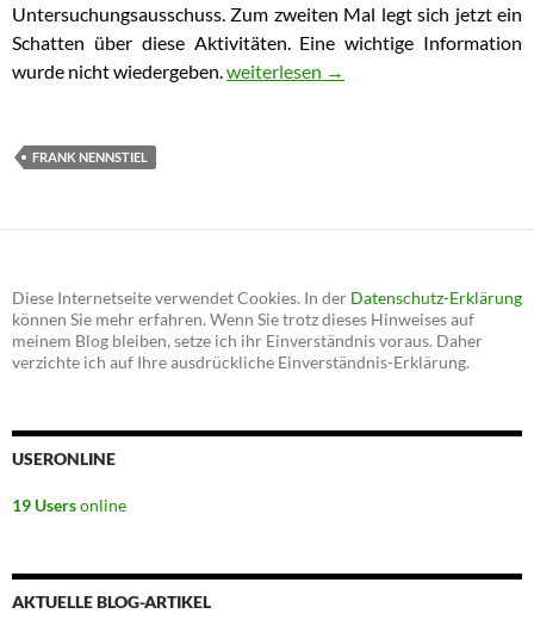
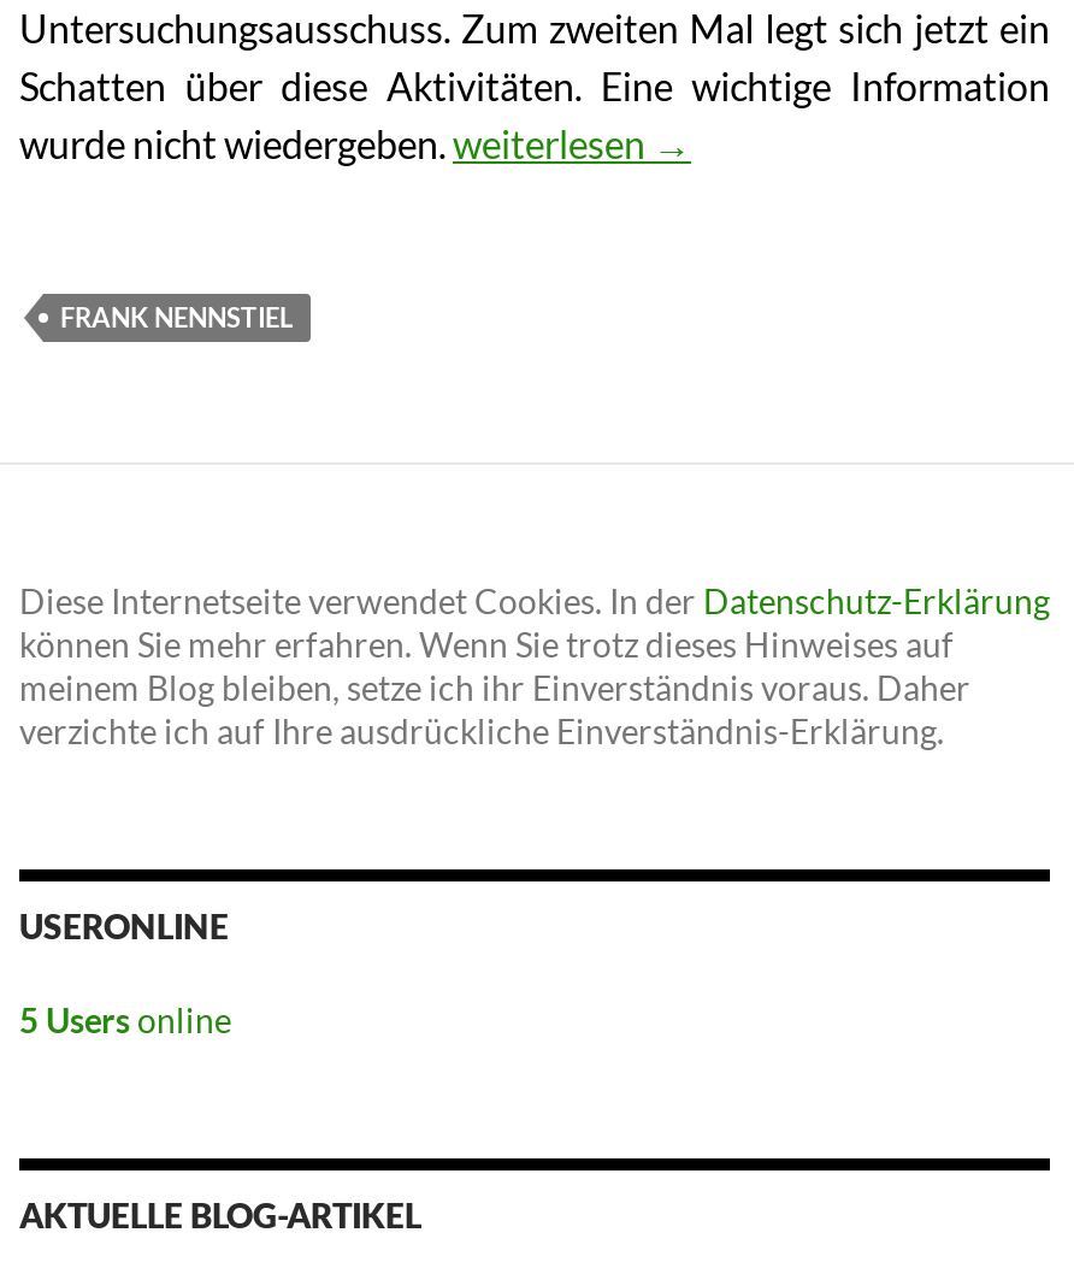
[12,495,126,516] 19 Users online -> [19,1001,231,1042] 5 Users online

